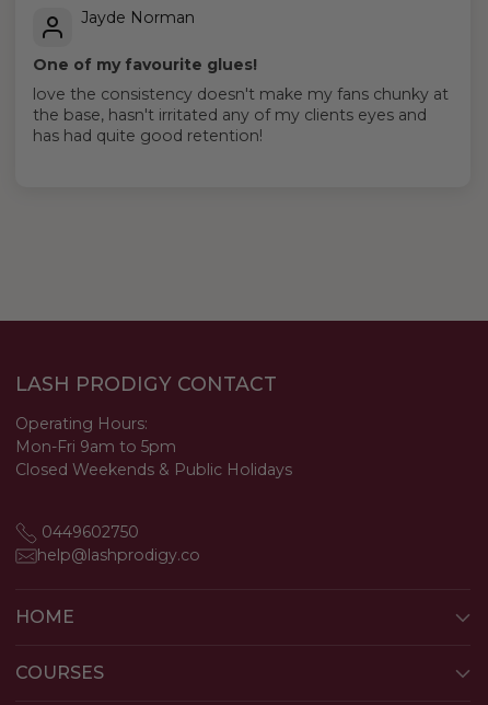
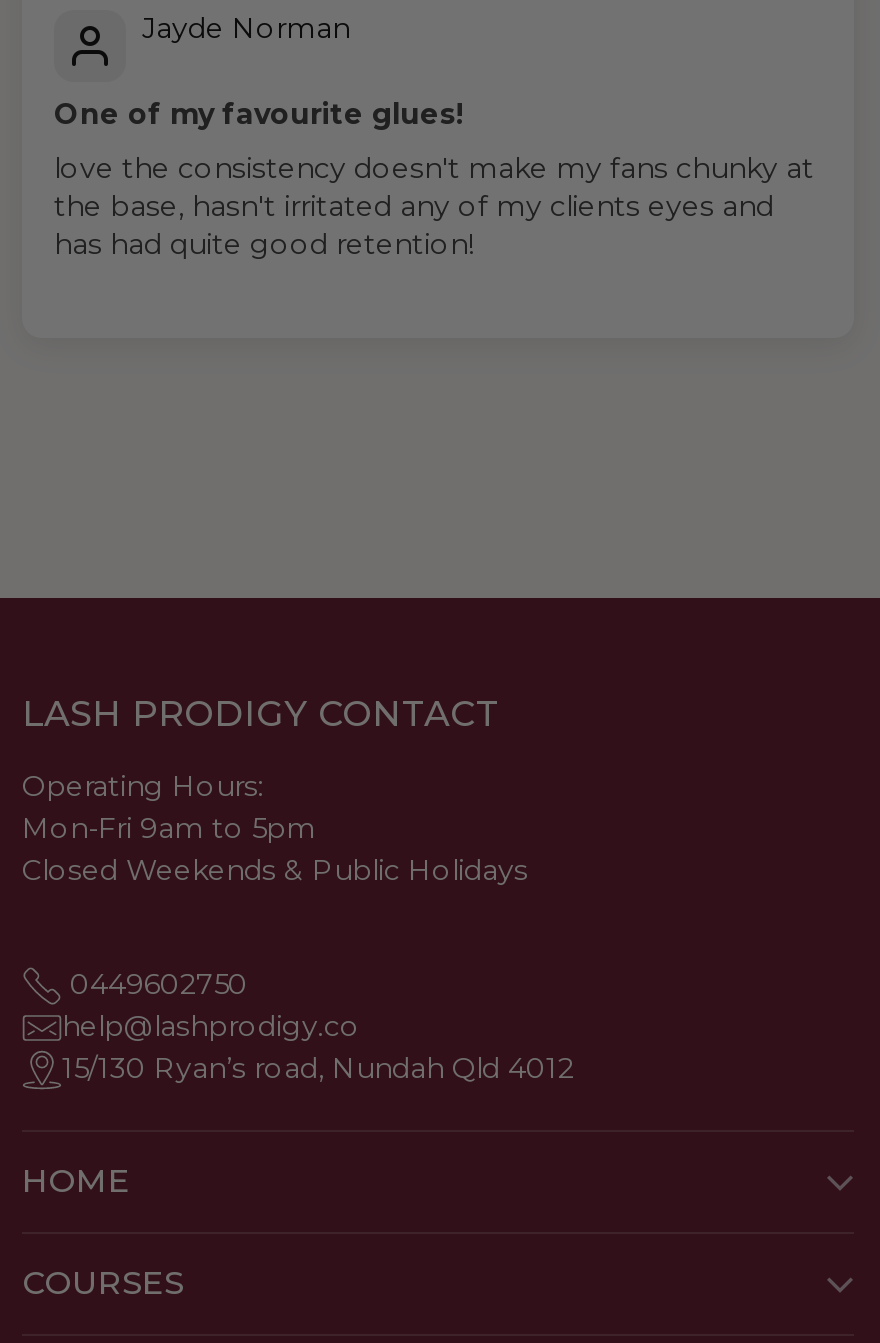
none -> [62,1050,574,1086] 15/130 Ryan’s road, Nundah Qld 4012

